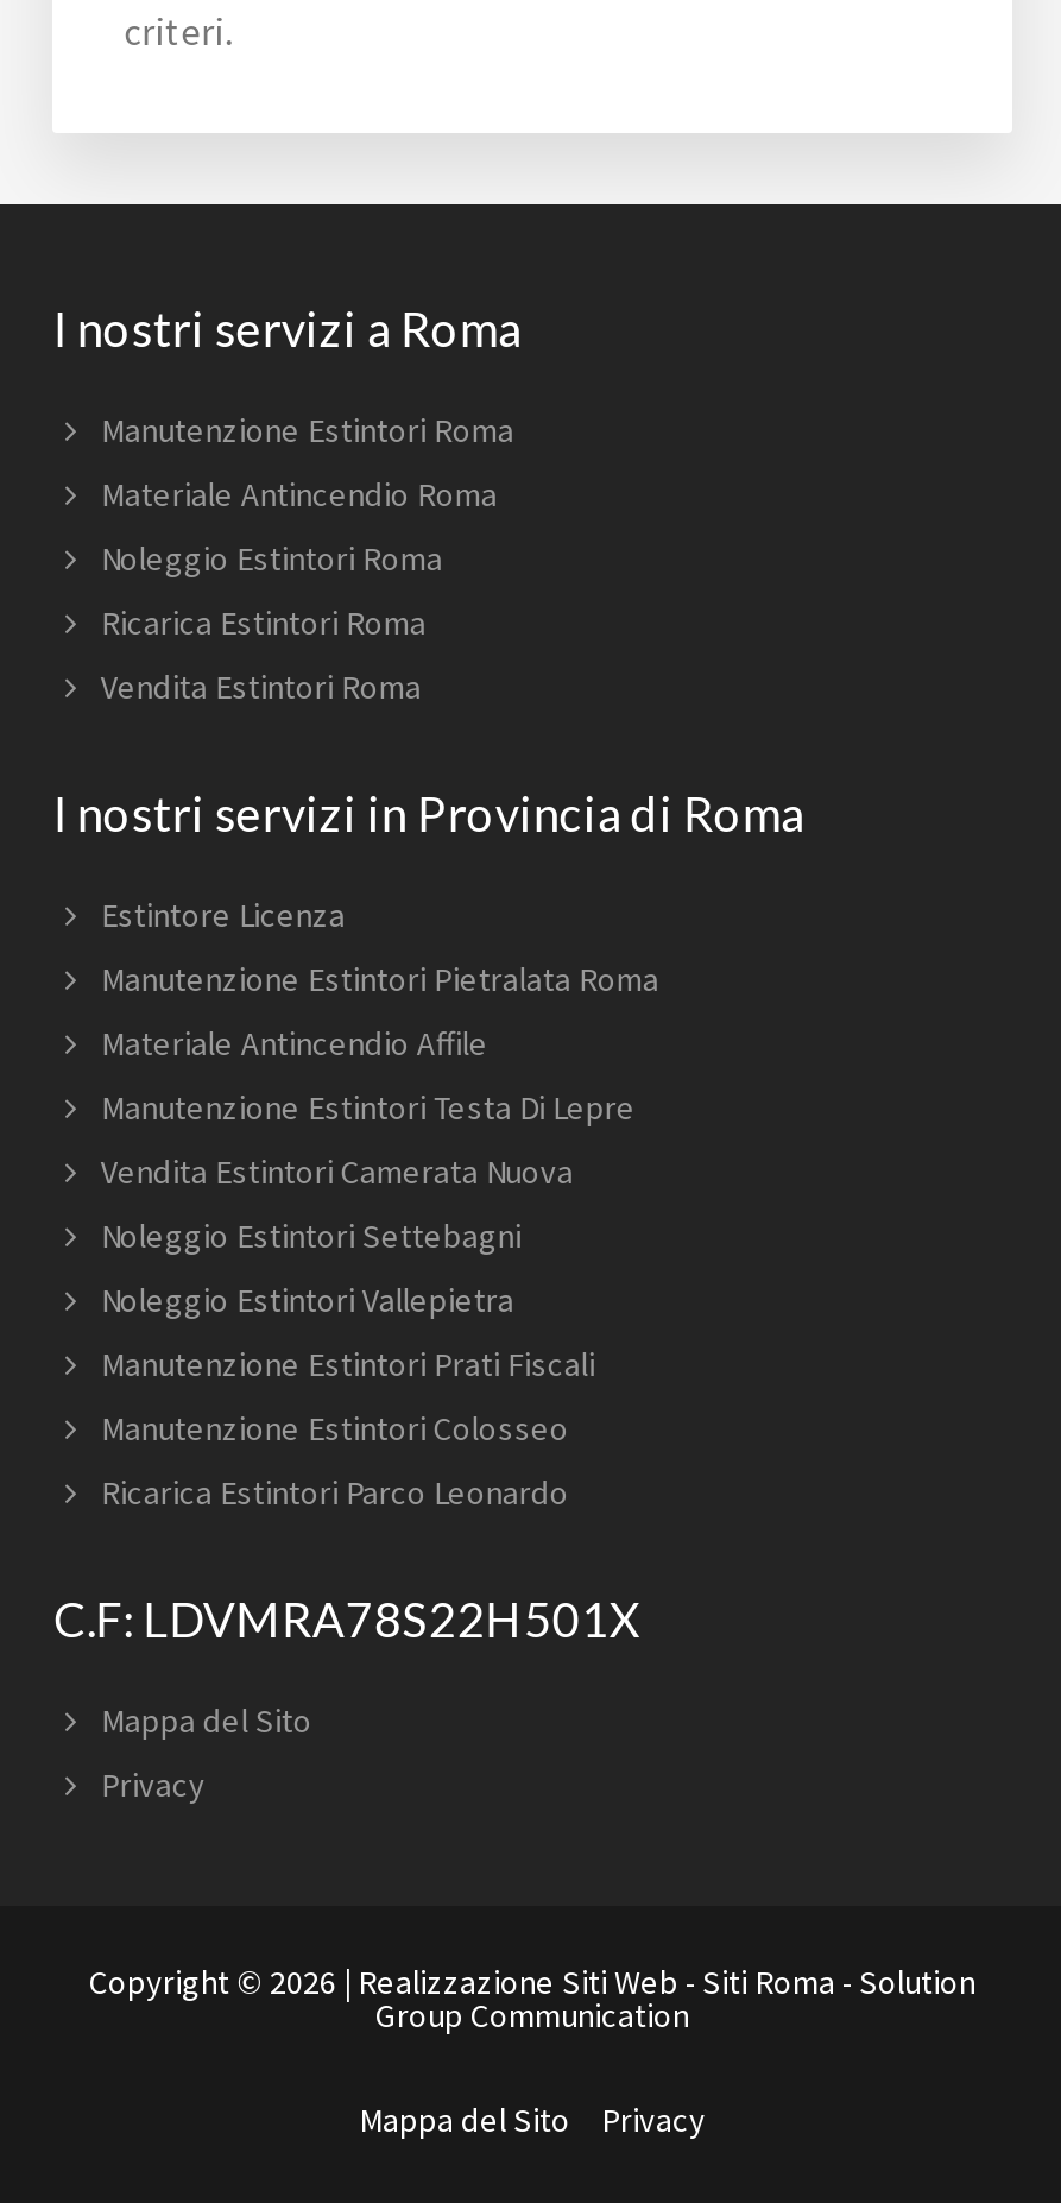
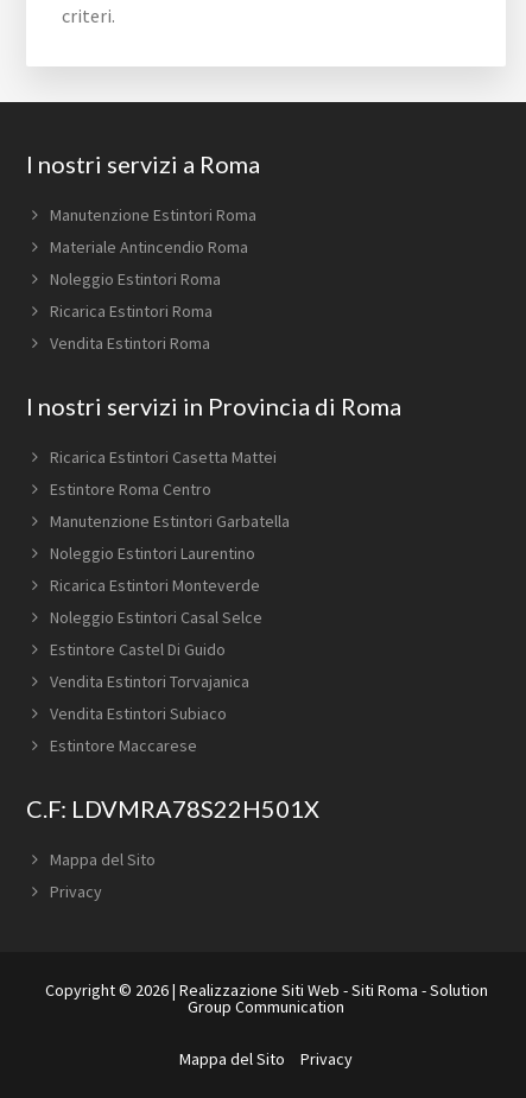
[101,894,346,937] Estintore Licenza -> [50,446,277,468] Ricarica Estintori Casetta Mattei
[101,958,659,1001] Manutenzione Estintori Pietralata Roma -> [50,478,212,500] Estintore Roma Centro
[101,1022,488,1065] Materiale Antincendio Affile -> [50,511,290,532] Manutenzione Estintori Garbatella
[101,1086,635,1129] Manutenzione Estintori Testa Di Lepre -> [50,543,256,564] Noleggio Estintori Laurentino
[101,1150,574,1193] Vendita Estintori Camerata Nuova -> [50,575,261,596] Ricarica Estintori Monteverde
[101,1215,521,1257] Noleggio Estintori Settebagni -> [50,607,263,628] Noleggio Estintori Casal Selce
[101,1279,514,1322] Noleggio Estintori Vallepietra -> [50,639,226,660] Estintore Castel Di Guido
[101,1343,595,1386] Manutenzione Estintori Prati Fiscali -> [50,671,250,692] Vendita Estintori Torvajanica
[101,1407,569,1450] Manutenzione Estintori Colosseo -> [50,703,227,724] Vendita Estintori Subiaco
[101,1471,569,1514] Ricarica Estintori Parco Leonardo -> [50,735,198,756] Estintore Maccarese

